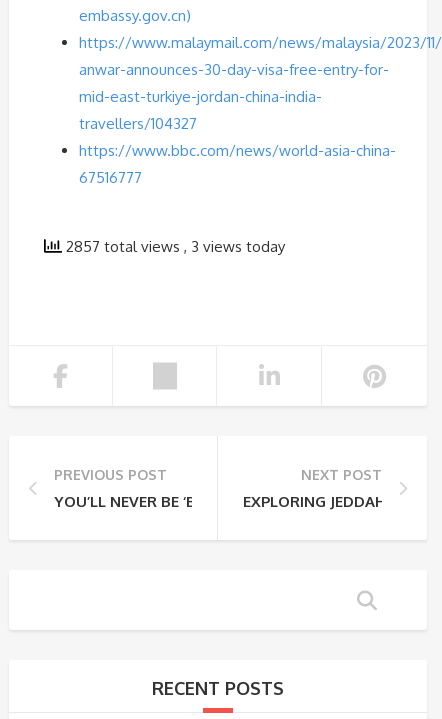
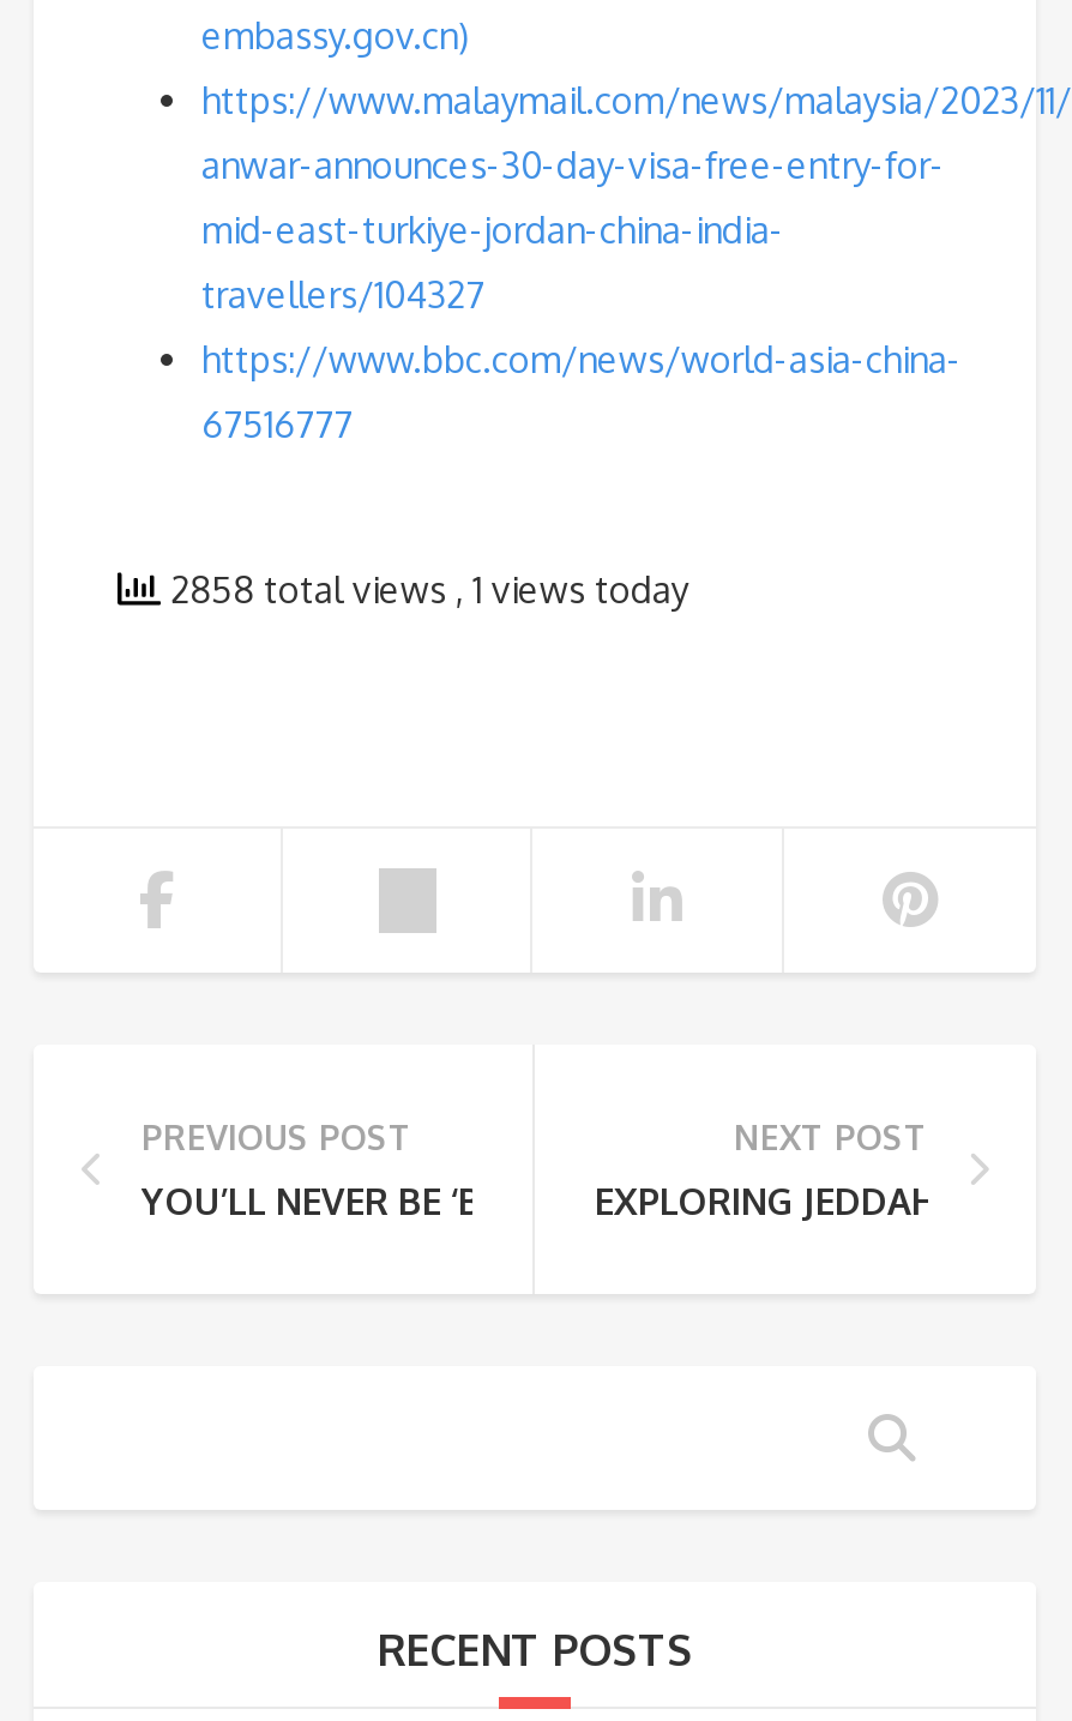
[62,237,285,256] 2857 total views, 3 views today -> [161,567,688,613] 2858 total views, 1 views today

